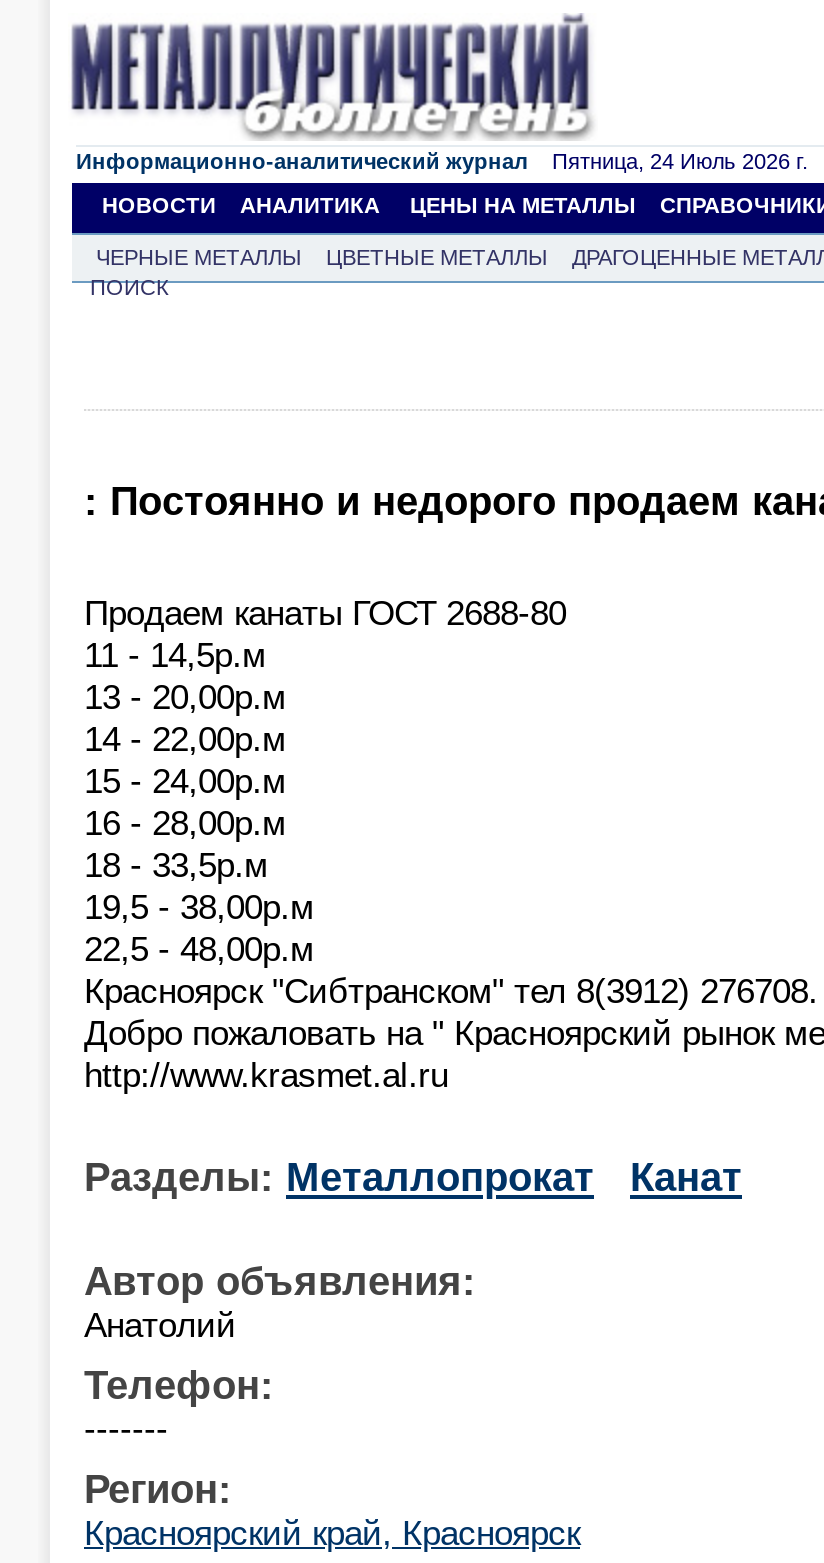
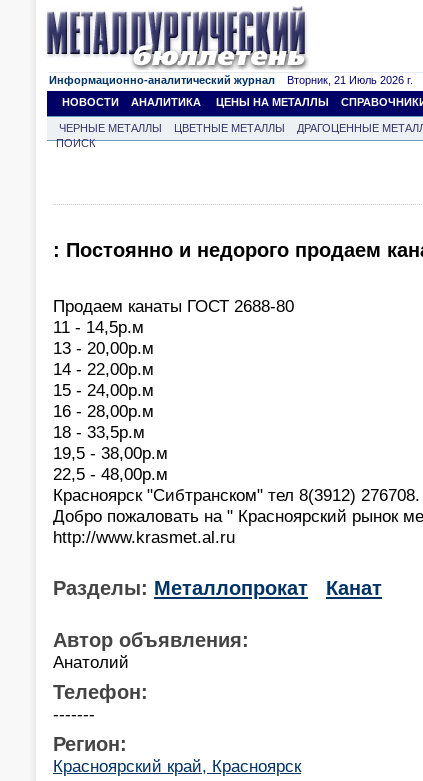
[76,149,808,173] Информационно-аналитический журнал Пятница, 24 Июль 2026 г. -> [49,74,413,86] Информационно-аналитический журнал Вторник, 21 Июль 2026 г.

